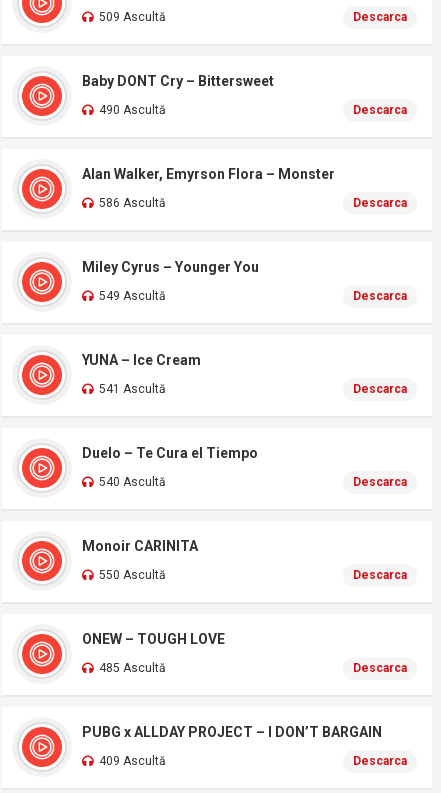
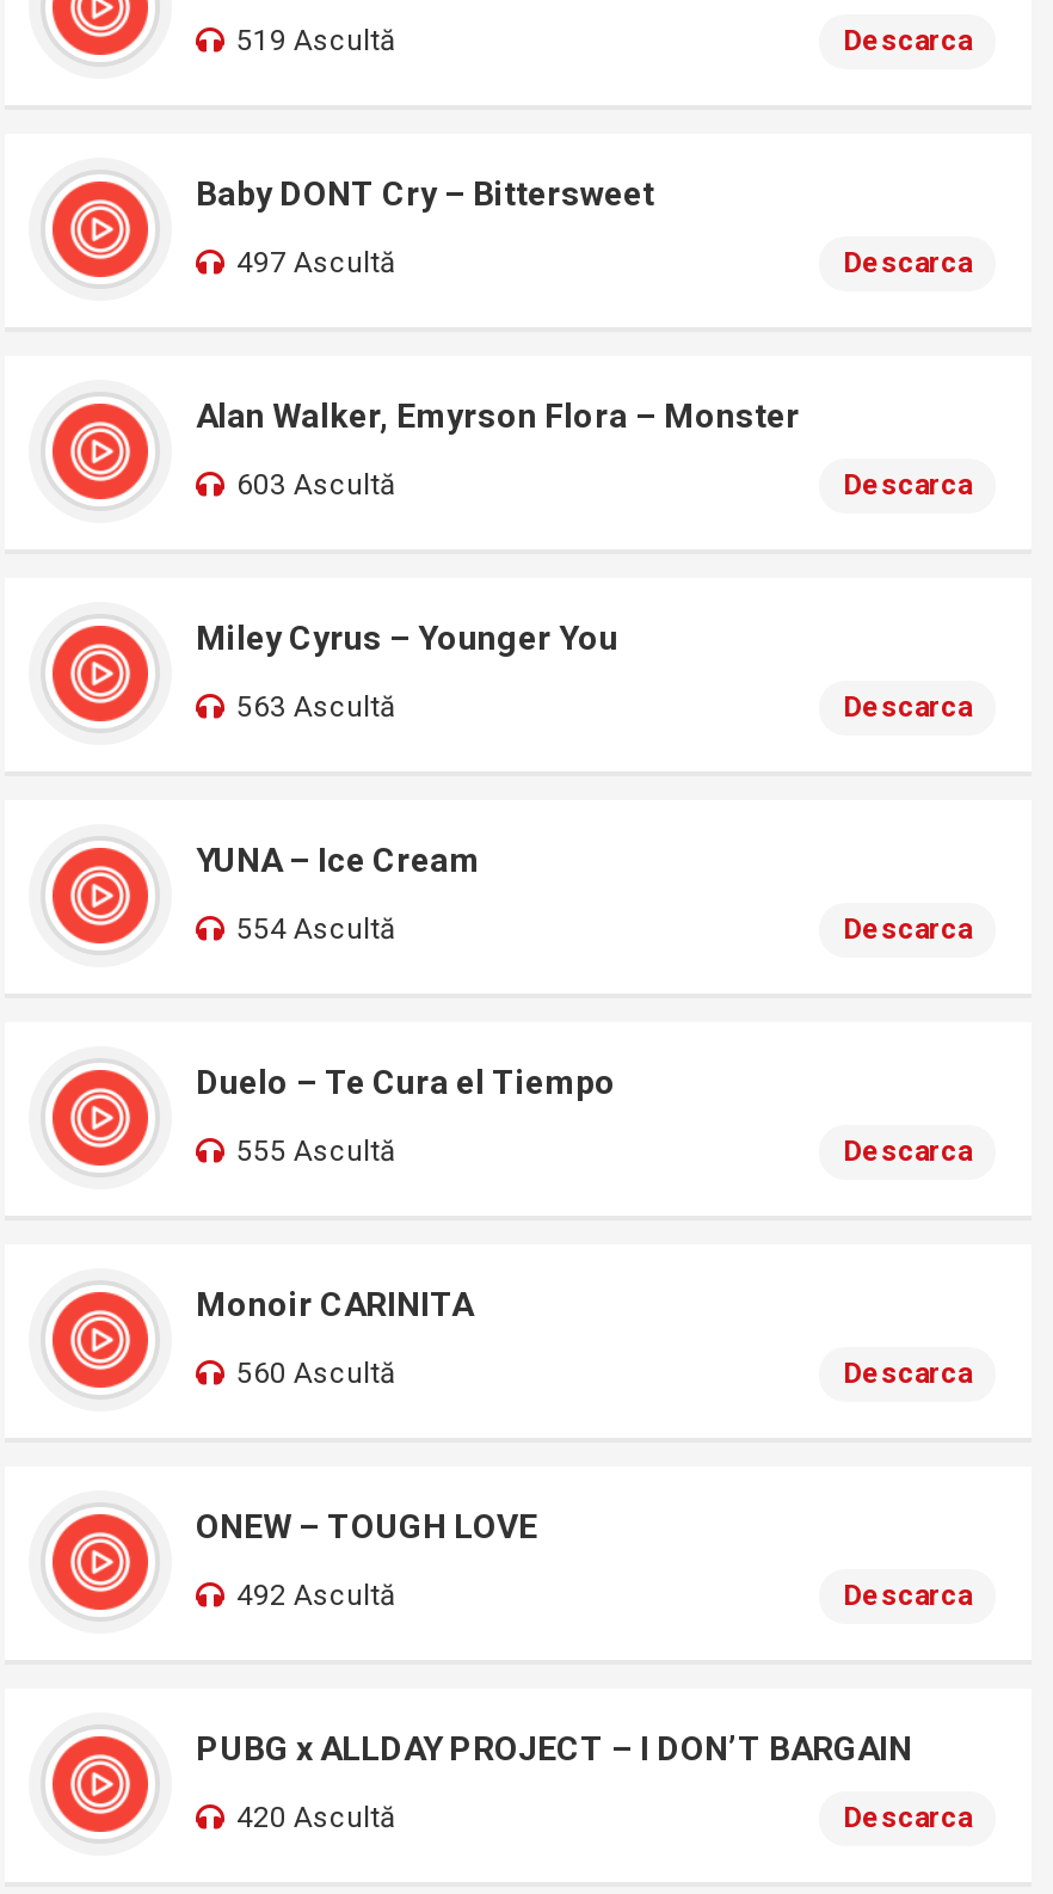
[99,10,166,24] 509 Ascultă -> [236,24,396,57] 519 Ascultă
[99,103,166,117] 490 Ascultă -> [236,246,396,279] 497 Ascultă
[99,196,166,210] 586 Ascultă -> [236,468,396,502] 603 Ascultă
[99,289,166,303] 549 Ascultă -> [236,690,396,724] 563 Ascultă
[99,382,166,396] 541 Ascultă -> [236,912,396,946] 554 Ascultă
[99,475,166,489] 540 Ascultă -> [236,1134,396,1168] 555 Ascultă
[99,568,166,582] 550 Ascultă -> [236,1357,396,1390] 560 Ascultă
[99,661,166,675] 485 Ascultă -> [236,1579,396,1612] 492 Ascultă
[99,754,166,768] 409 Ascultă -> [236,1801,396,1834] 420 Ascultă

